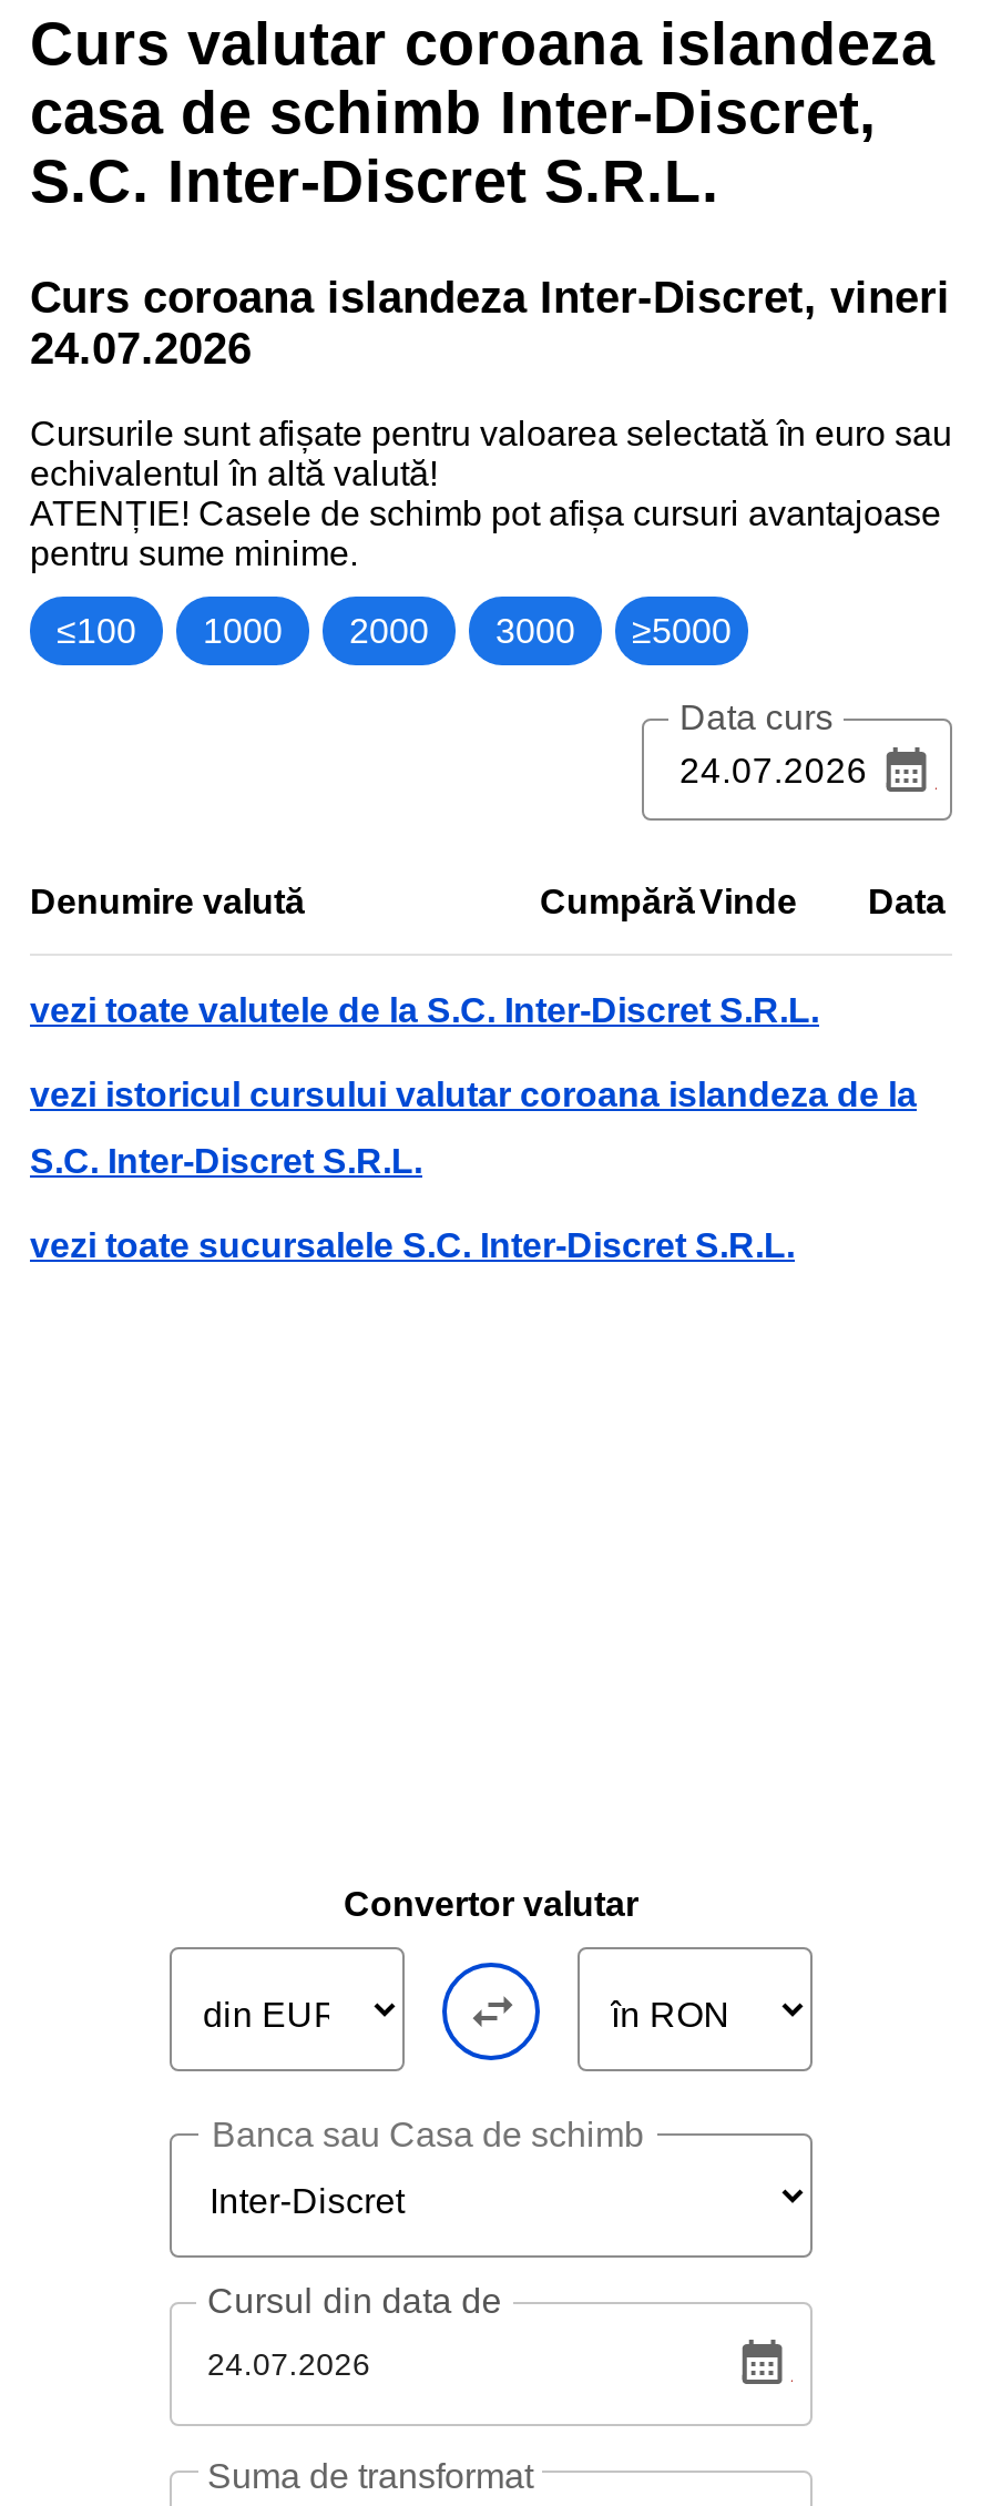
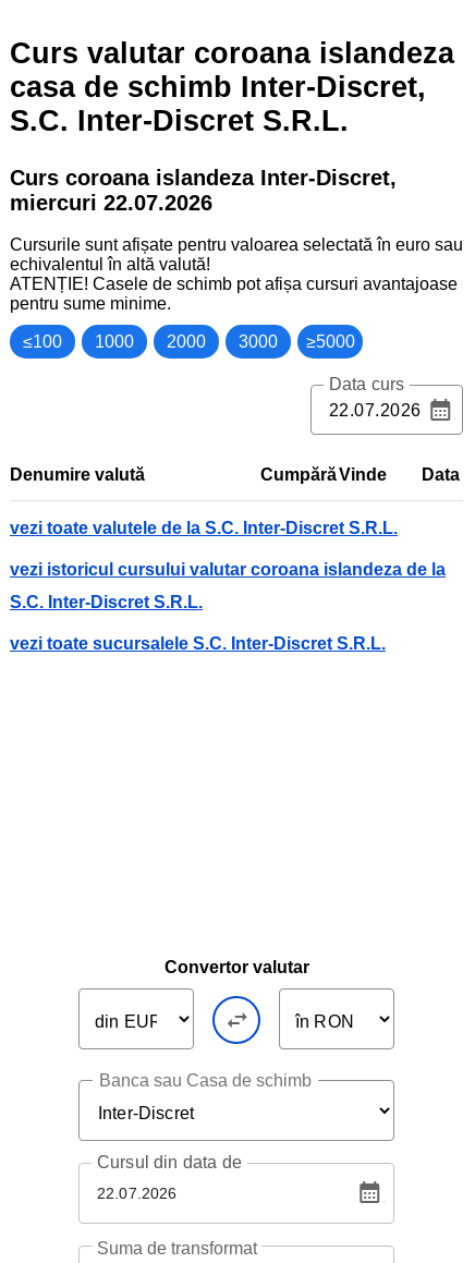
[30,273,950,373] Curs coroana islandeza Inter-Discret, vineri | 24.07.2026 -> [10,166,397,215] Curs coroana islandeza Inter-Discret, | miercuri 22.07.2026
[207,2346,370,2382] 24.07.2026 -> [97,1185,177,1202] 22.07.2026

